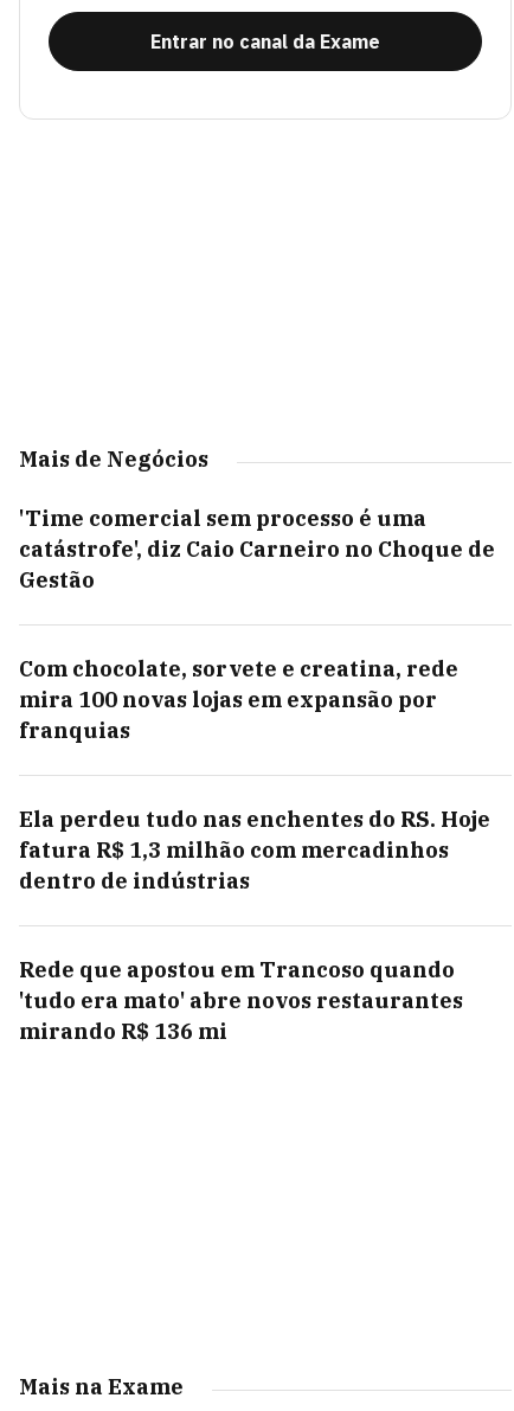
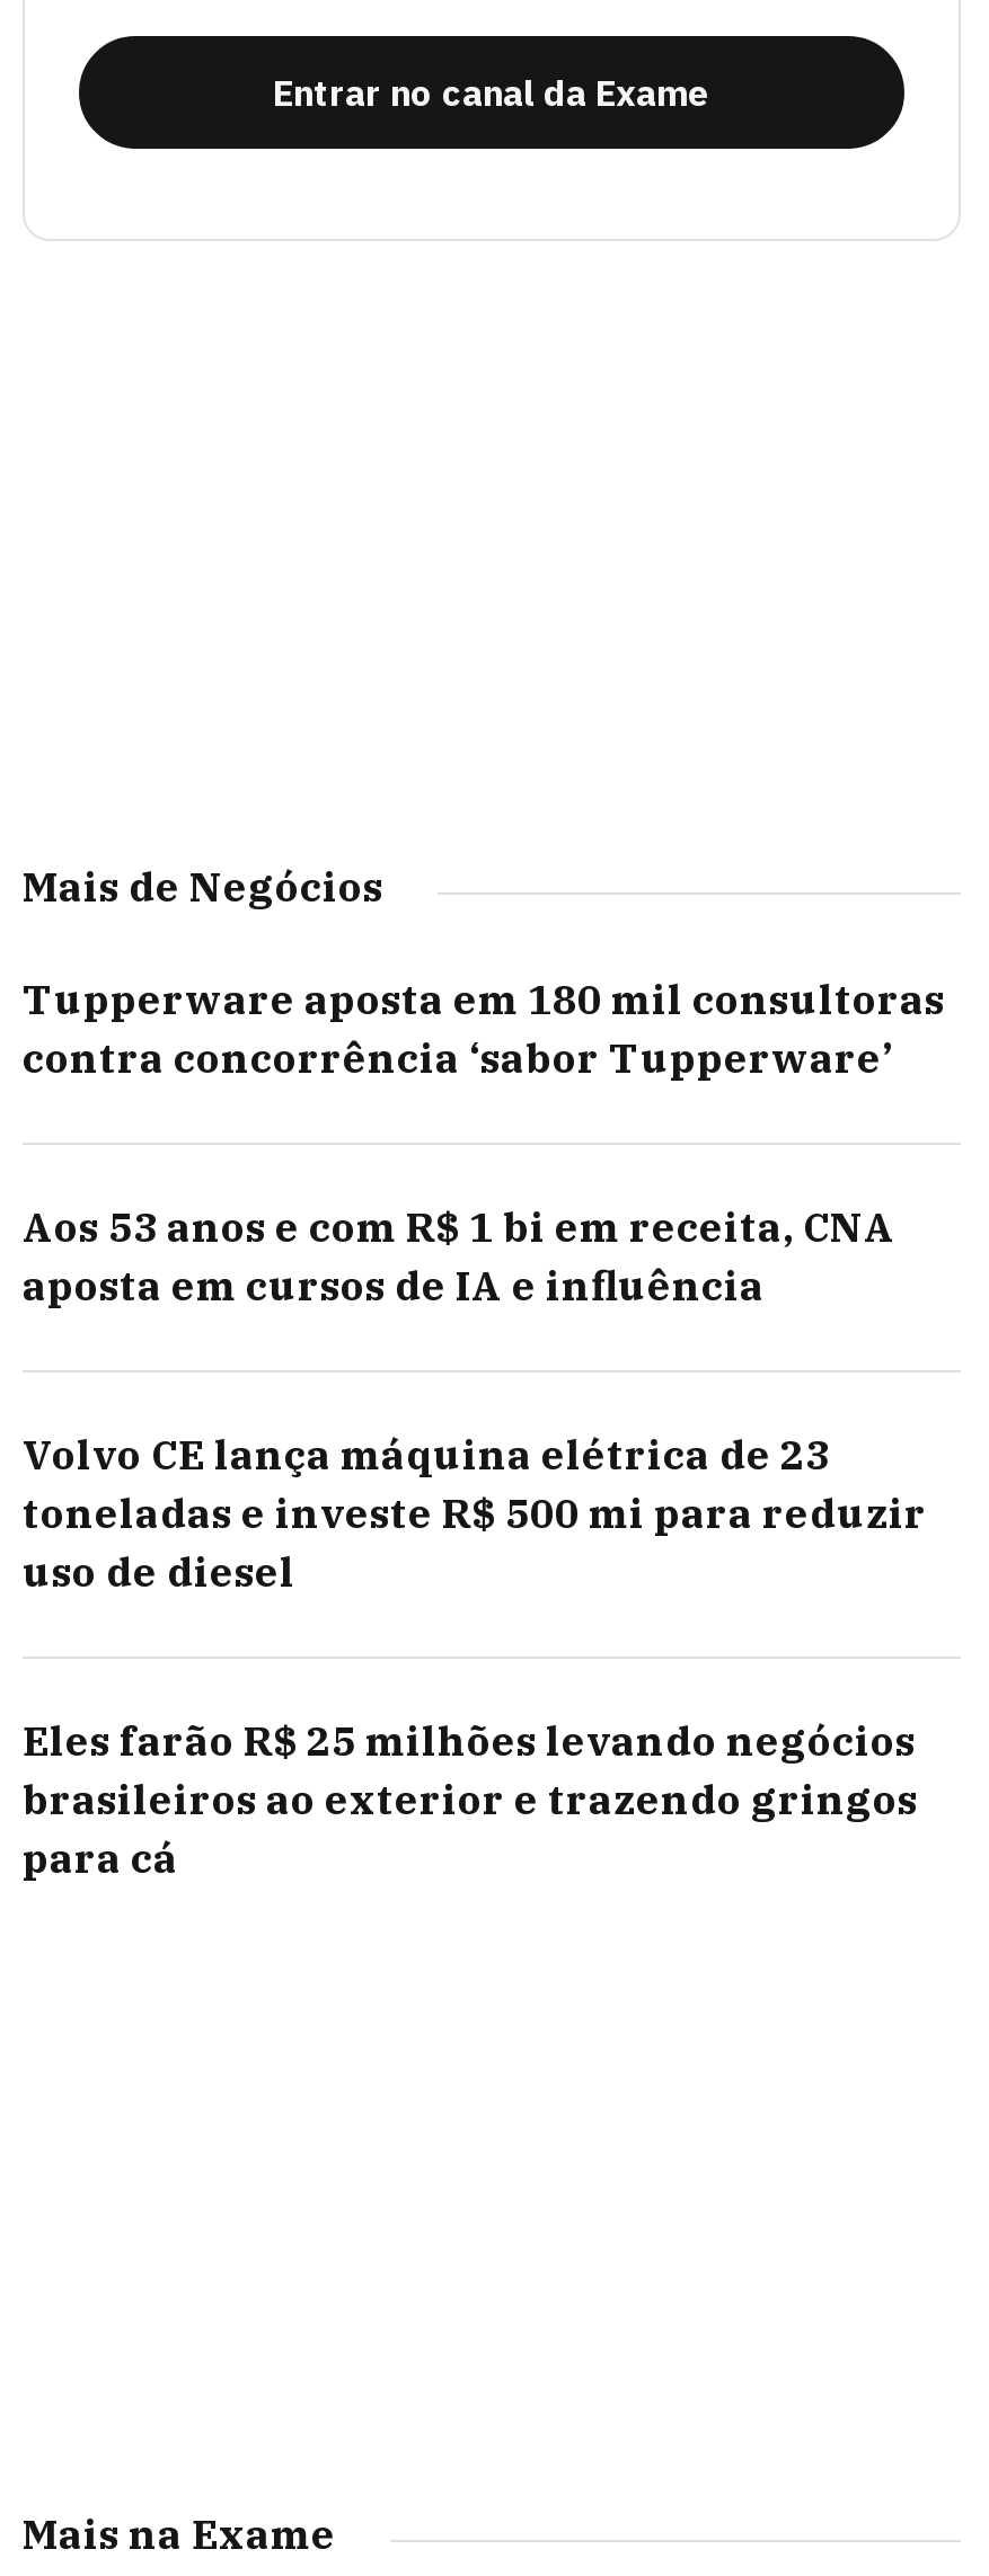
[19,505,495,594] 'Time comercial sem processo é uma | catástrofe', diz Caio Carneiro no Choque de | Gestão -> [23,974,945,1084] Tupperware aposta em 180 mil consultoras | contra concorrência ‘sabor Tupperware’
[19,655,458,744] Com chocolate, sorvete e creatina, rede | mira 100 novas lojas em expansão por | franquias -> [23,1201,895,1312] Aos 53 anos e com R$ 1 bi em receita, CNA | aposta em cursos de IA e influência
[19,806,490,894] Ela perdeu tudo nas enchentes do RS. Hoje | fatura R$ 1,3 milhão com mercadinhos | dentro de indústrias -> [23,1429,927,1598] Volvo CE lança máquina elétrica de 23 | toneladas e investe R$ 500 mi para reduzir | uso de diesel
[19,956,463,1045] Rede que apostou em Trancoso quando | 'tudo era mato' abre novos restaurantes | mirando R$ 136 mi -> [23,1715,918,1884] Eles farão R$ 25 milhões levando negócios | brasileiros ao exterior e trazendo gringos | para cá

